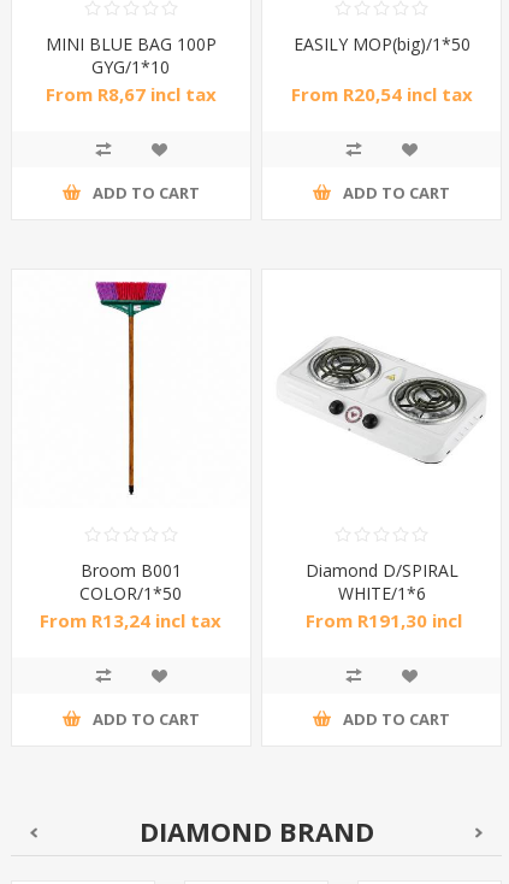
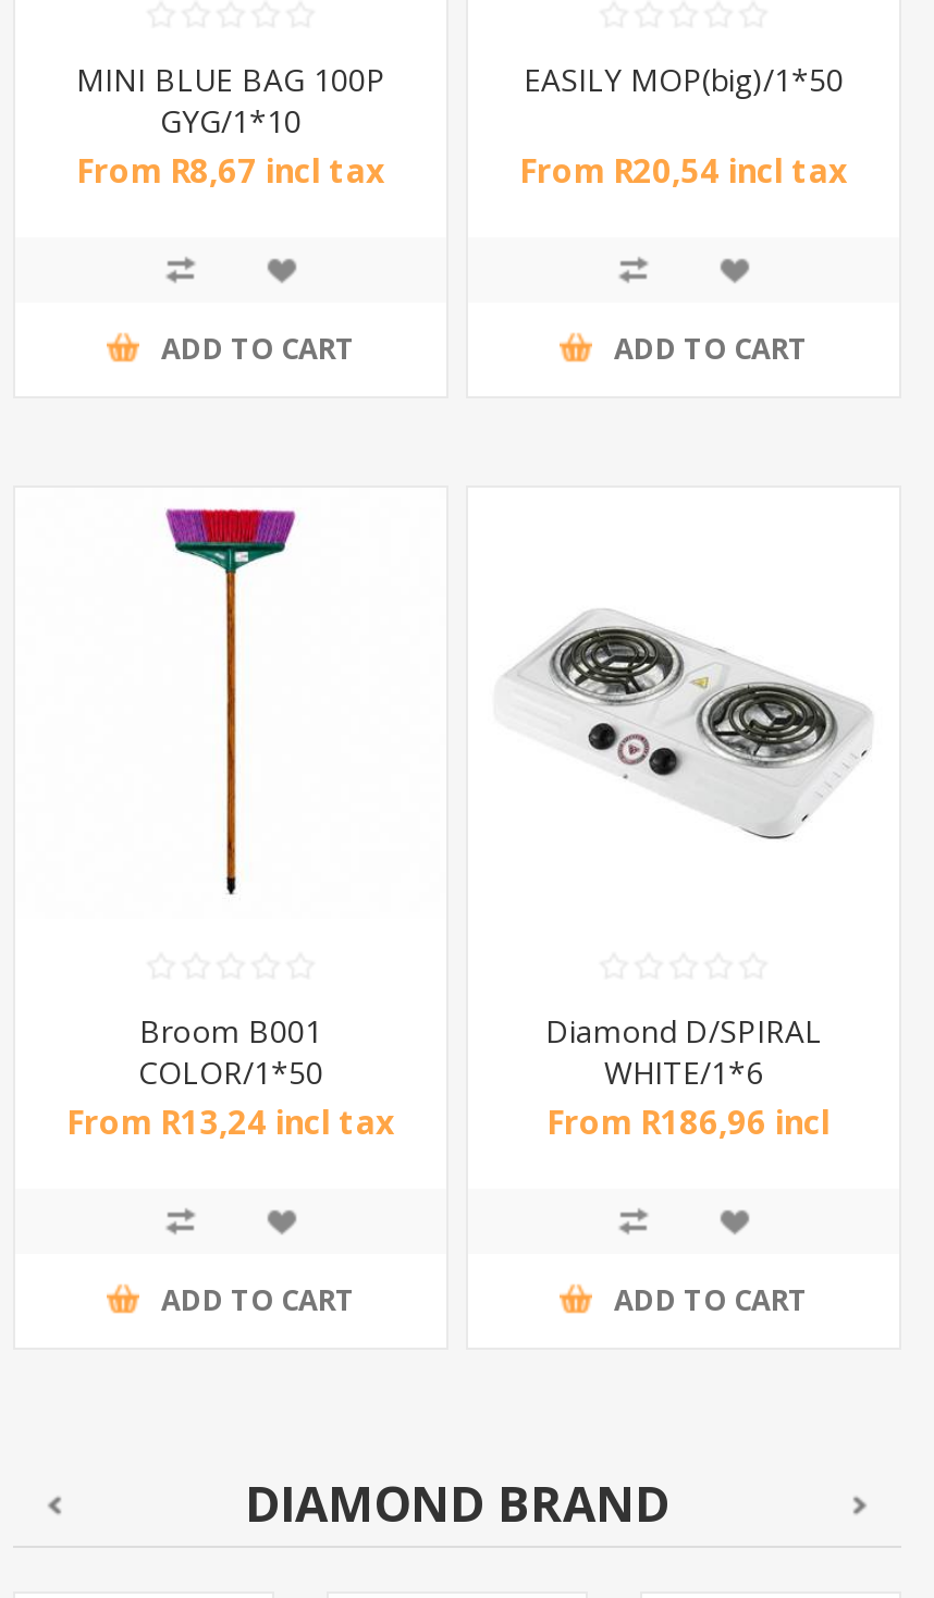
[306,608,462,632] From R191,30 incl -> [546,1100,829,1143] From R186,96 incl

